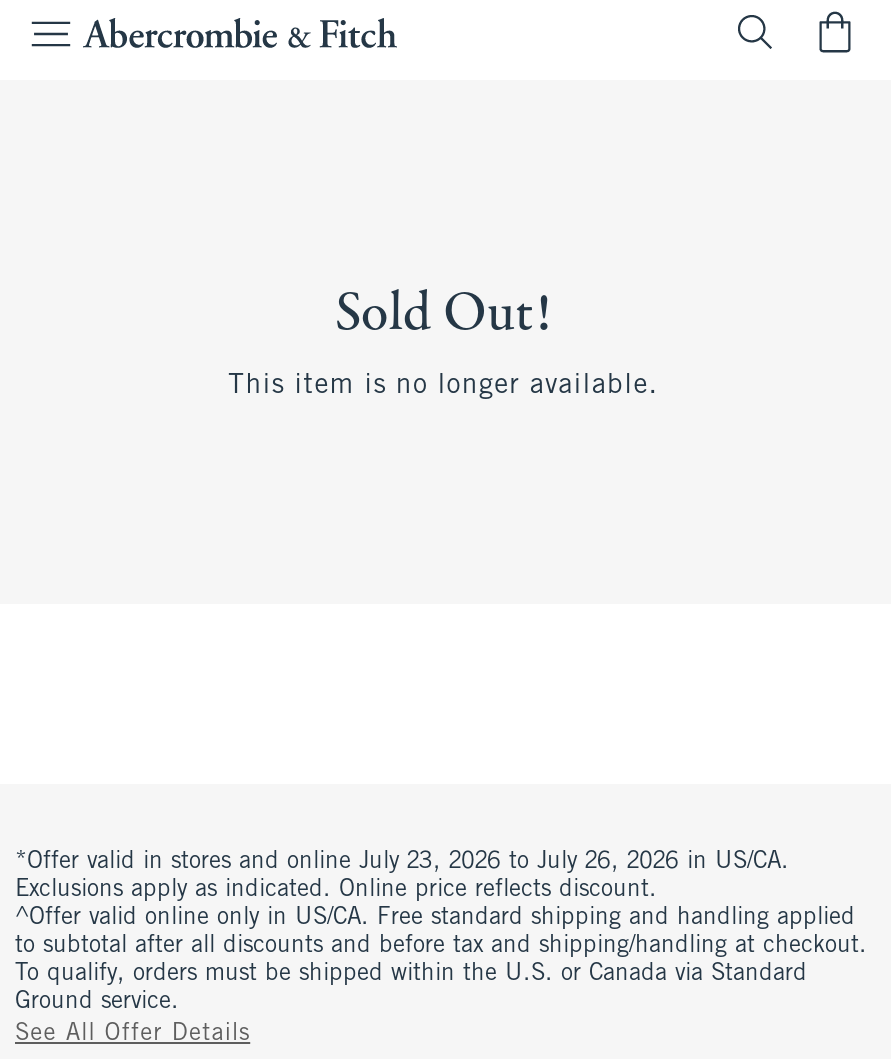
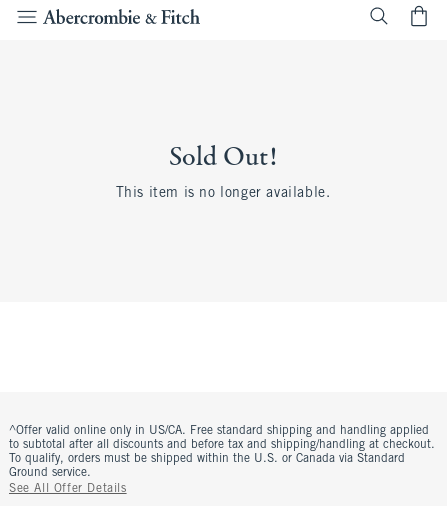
[15,850,789,902] *Offer valid in stores and online July 23, 2026 to July 26, 2026 in US/CA. | Exclusions apply as indicated. Online price reflects discount. -> none

